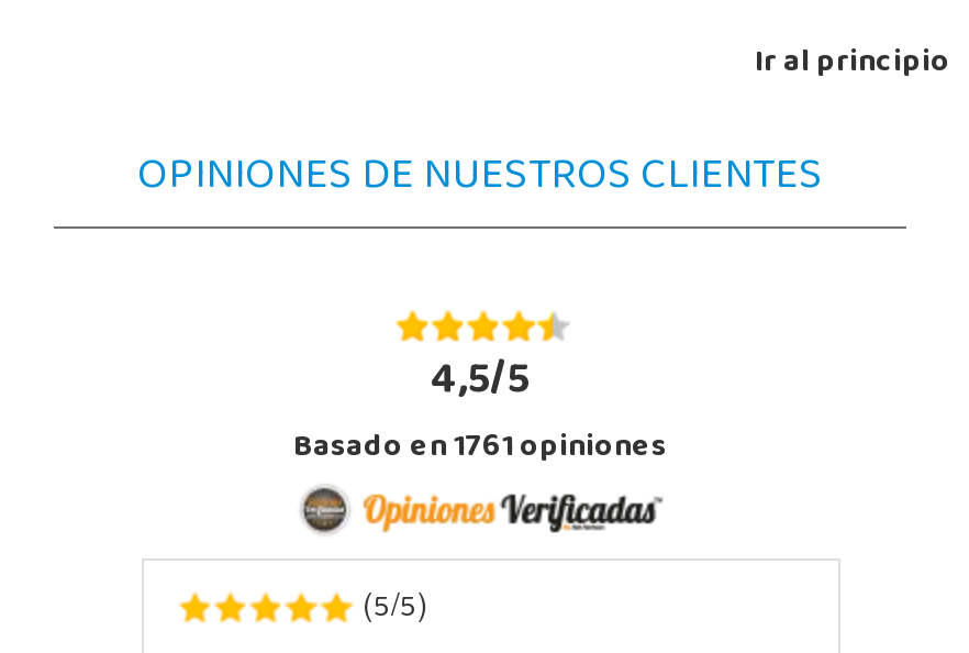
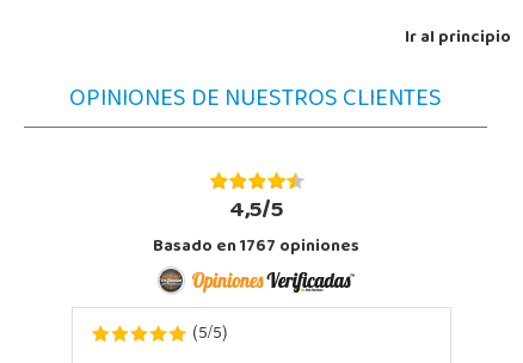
[293,419,667,482] Basado en1761opiniones -> [152,231,359,266] Basado en1767opiniones

